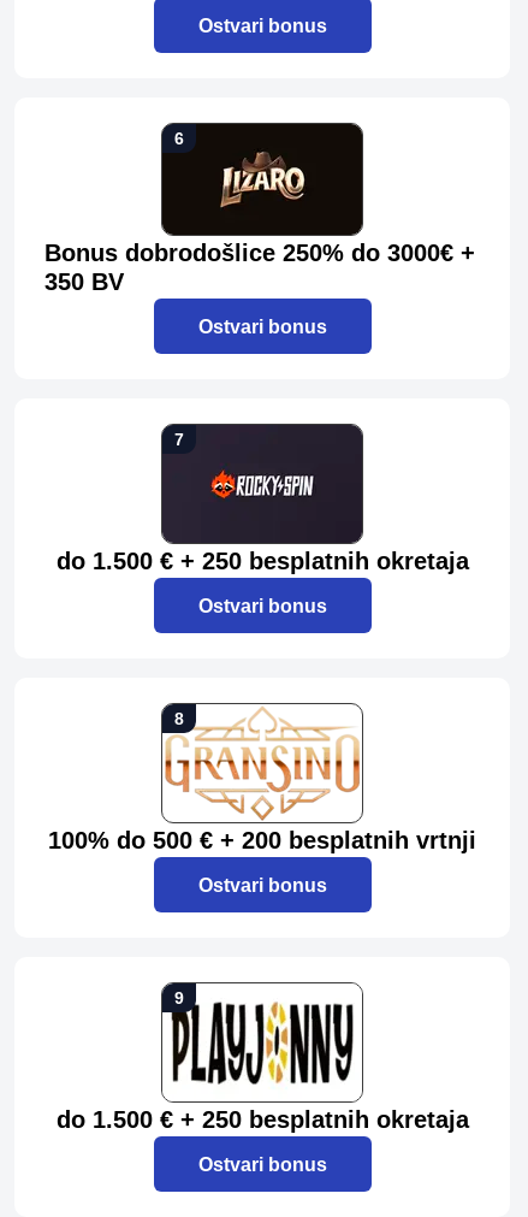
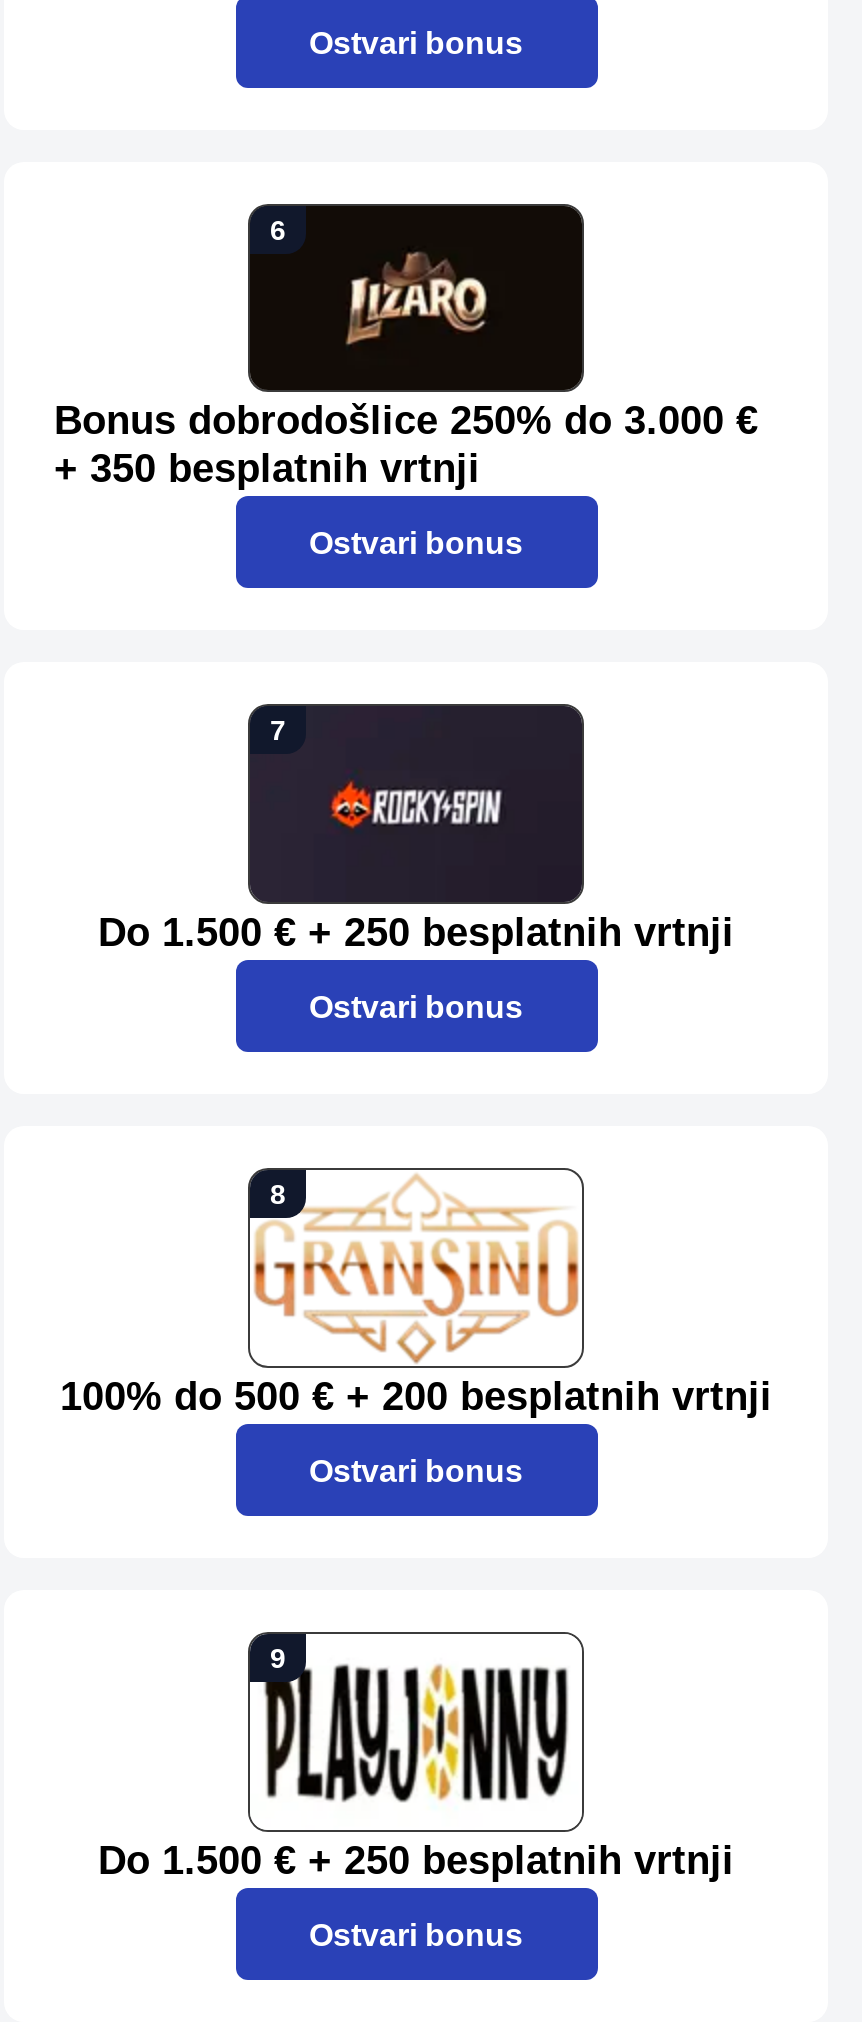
[45,240,475,295] Bonus dobrodošlice 250% do 3000€ + | 350 BV -> [54,398,758,490] Bonus dobrodošlice 250% do 3.000 € | + 350 besplatnih vrtnji
[56,548,468,574] do 1.500 € + 250 besplatnih okretaja -> [98,910,734,954] Do 1.500 € + 250 besplatnih vrtnji
[56,1106,468,1133] do 1.500 € + 250 besplatnih okretaja -> [98,1838,734,1882] Do 1.500 € + 250 besplatnih vrtnji

